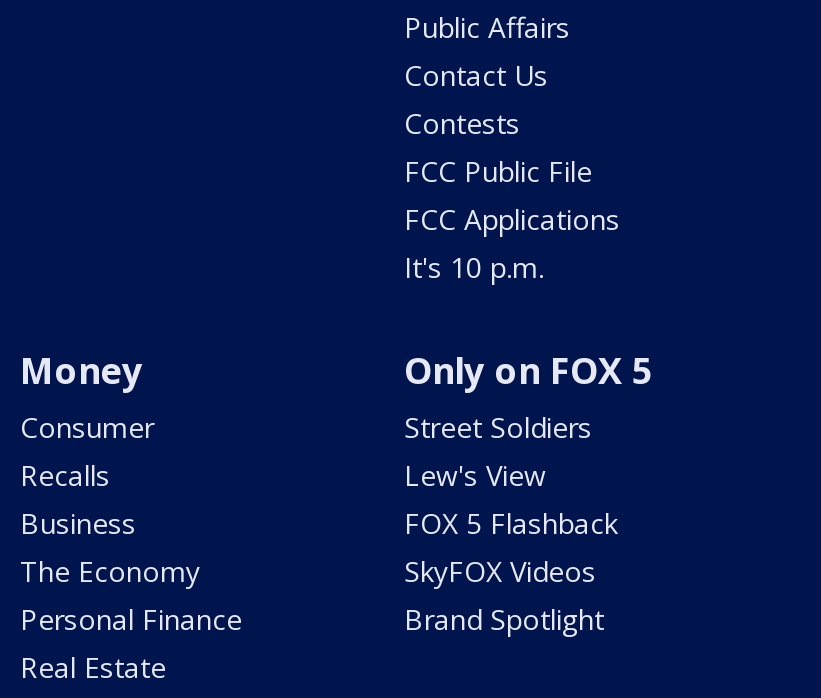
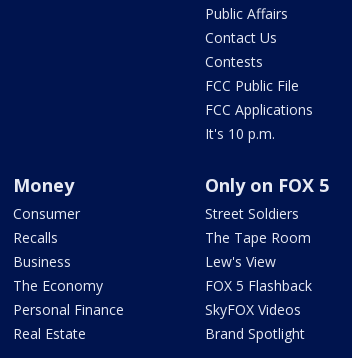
moved [404,456,618,638] -> [205,252,312,343]: Lew's View | FOX 5 Flashback | SkyFOX Videos | Brand Spotlight
none -> [205,228,311,247] The Tape Room

